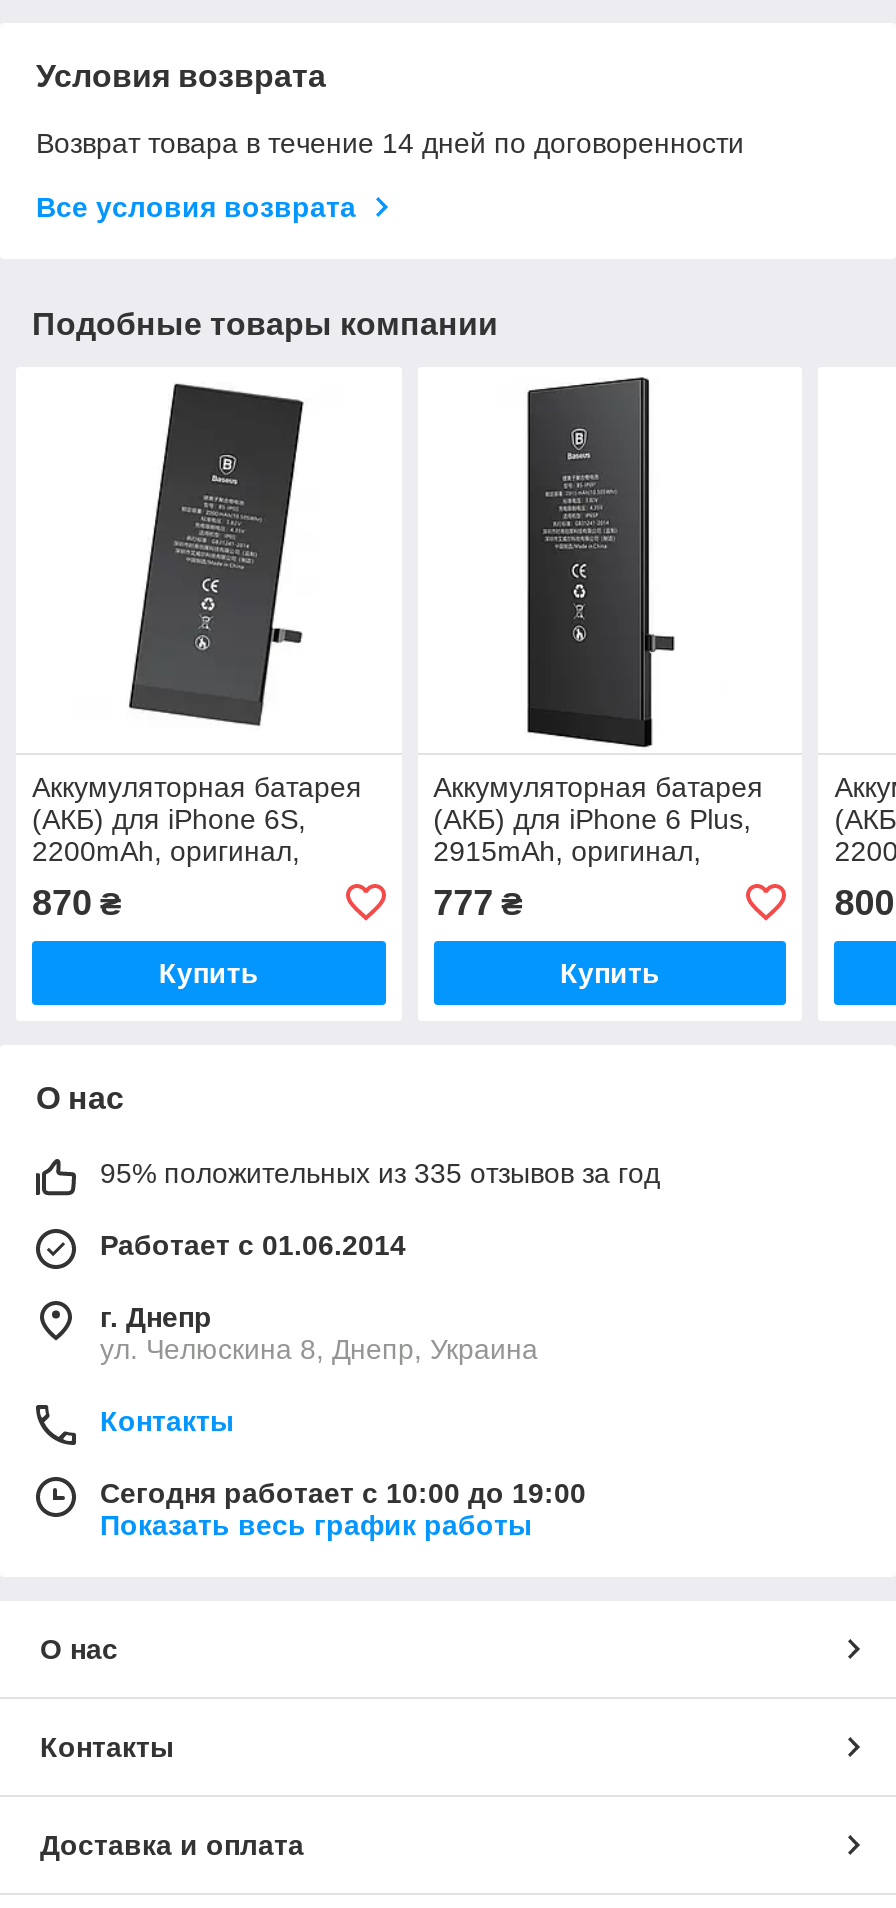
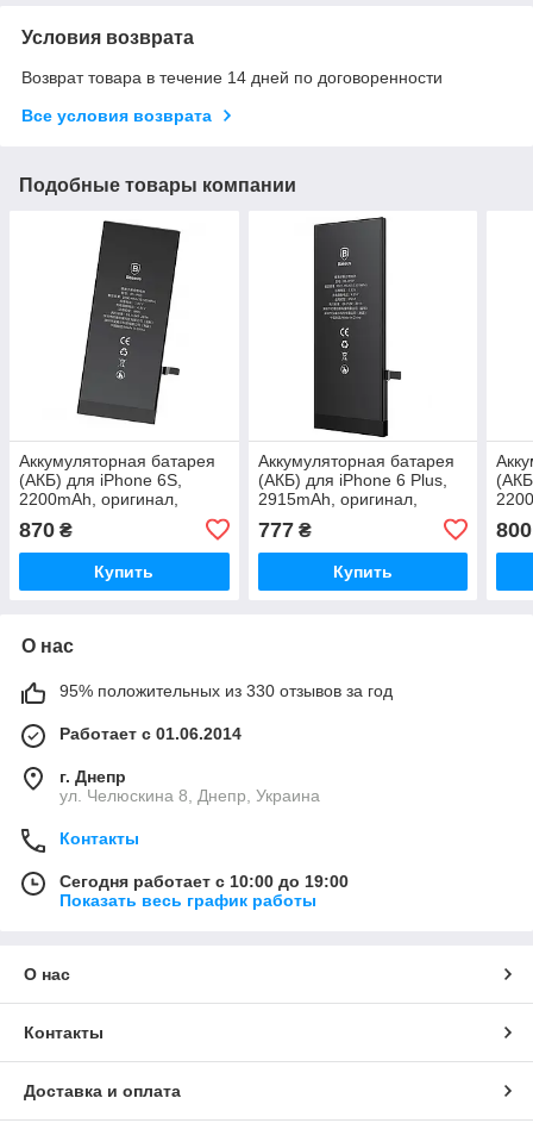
[100,1157,660,1189] 95% положительных из 335 отзывов за год -> [59,681,393,700] 95% положительных из 330 отзывов за год

